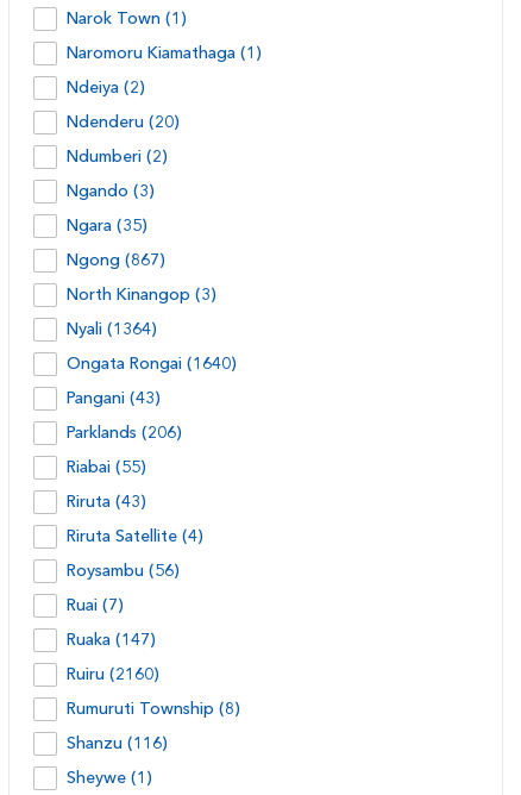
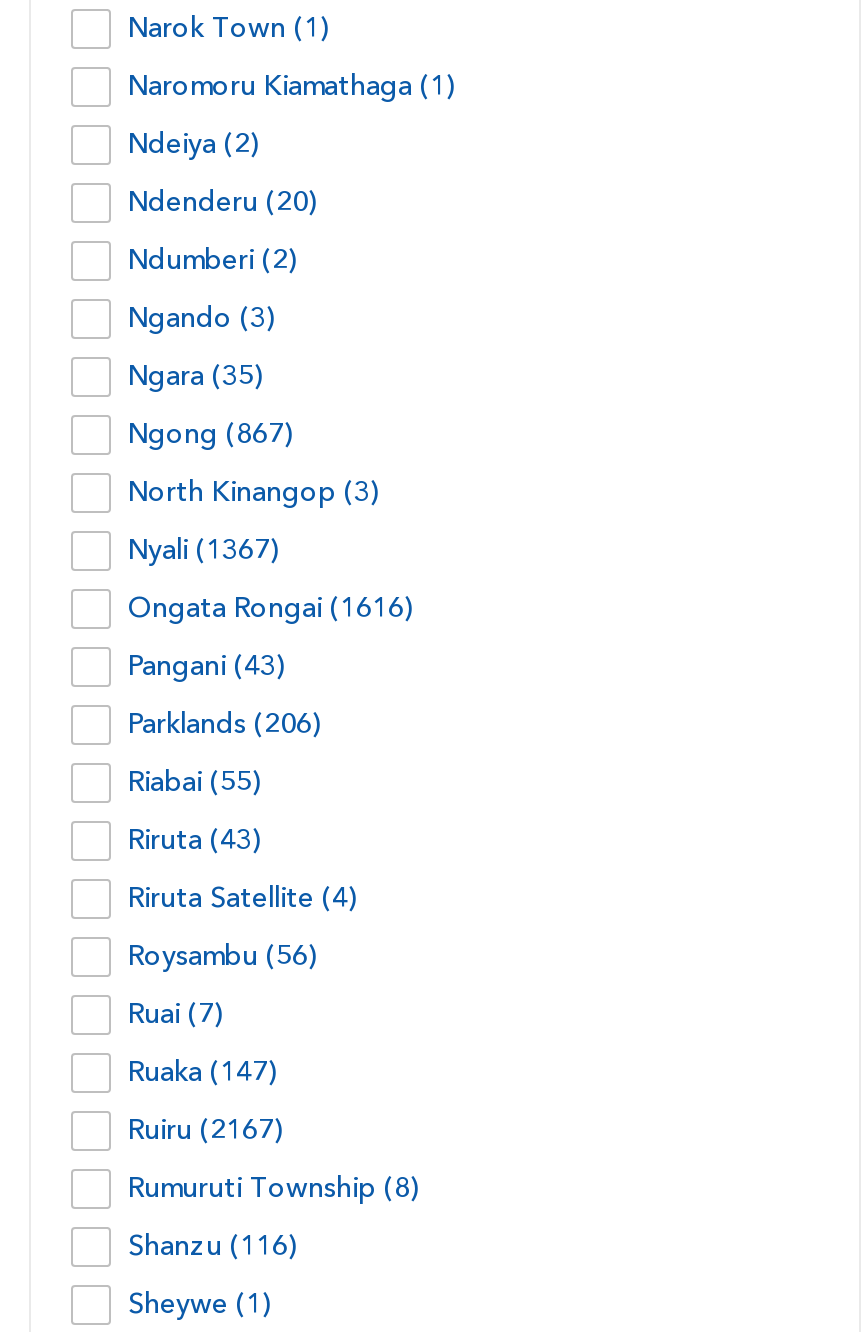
[67,318,158,340] Nyali (1364) -> [128,531,280,569] Nyali (1367)
[67,352,237,375] Ongata Rongai (1640) -> [128,589,414,627] Ongata Rongai (1616)
[67,663,160,686] Ruiru (2160) -> [128,1111,284,1149] Ruiru (2167)

